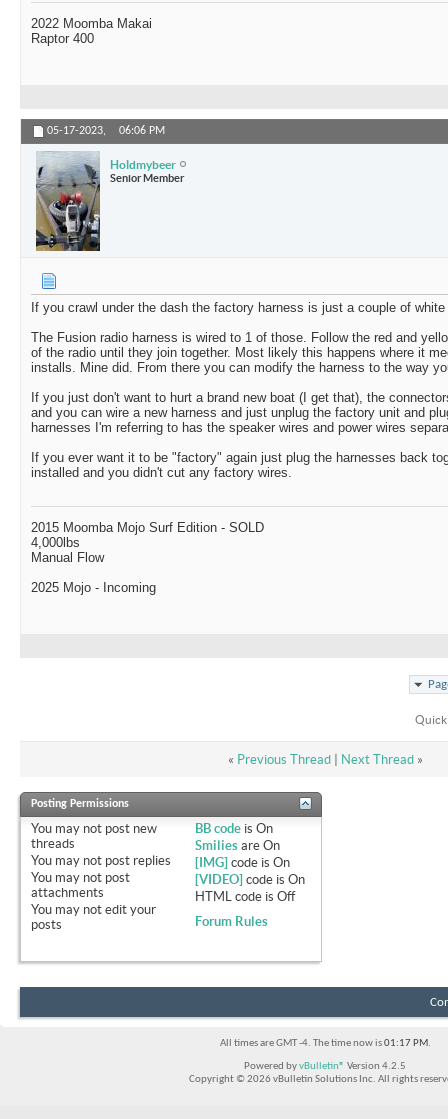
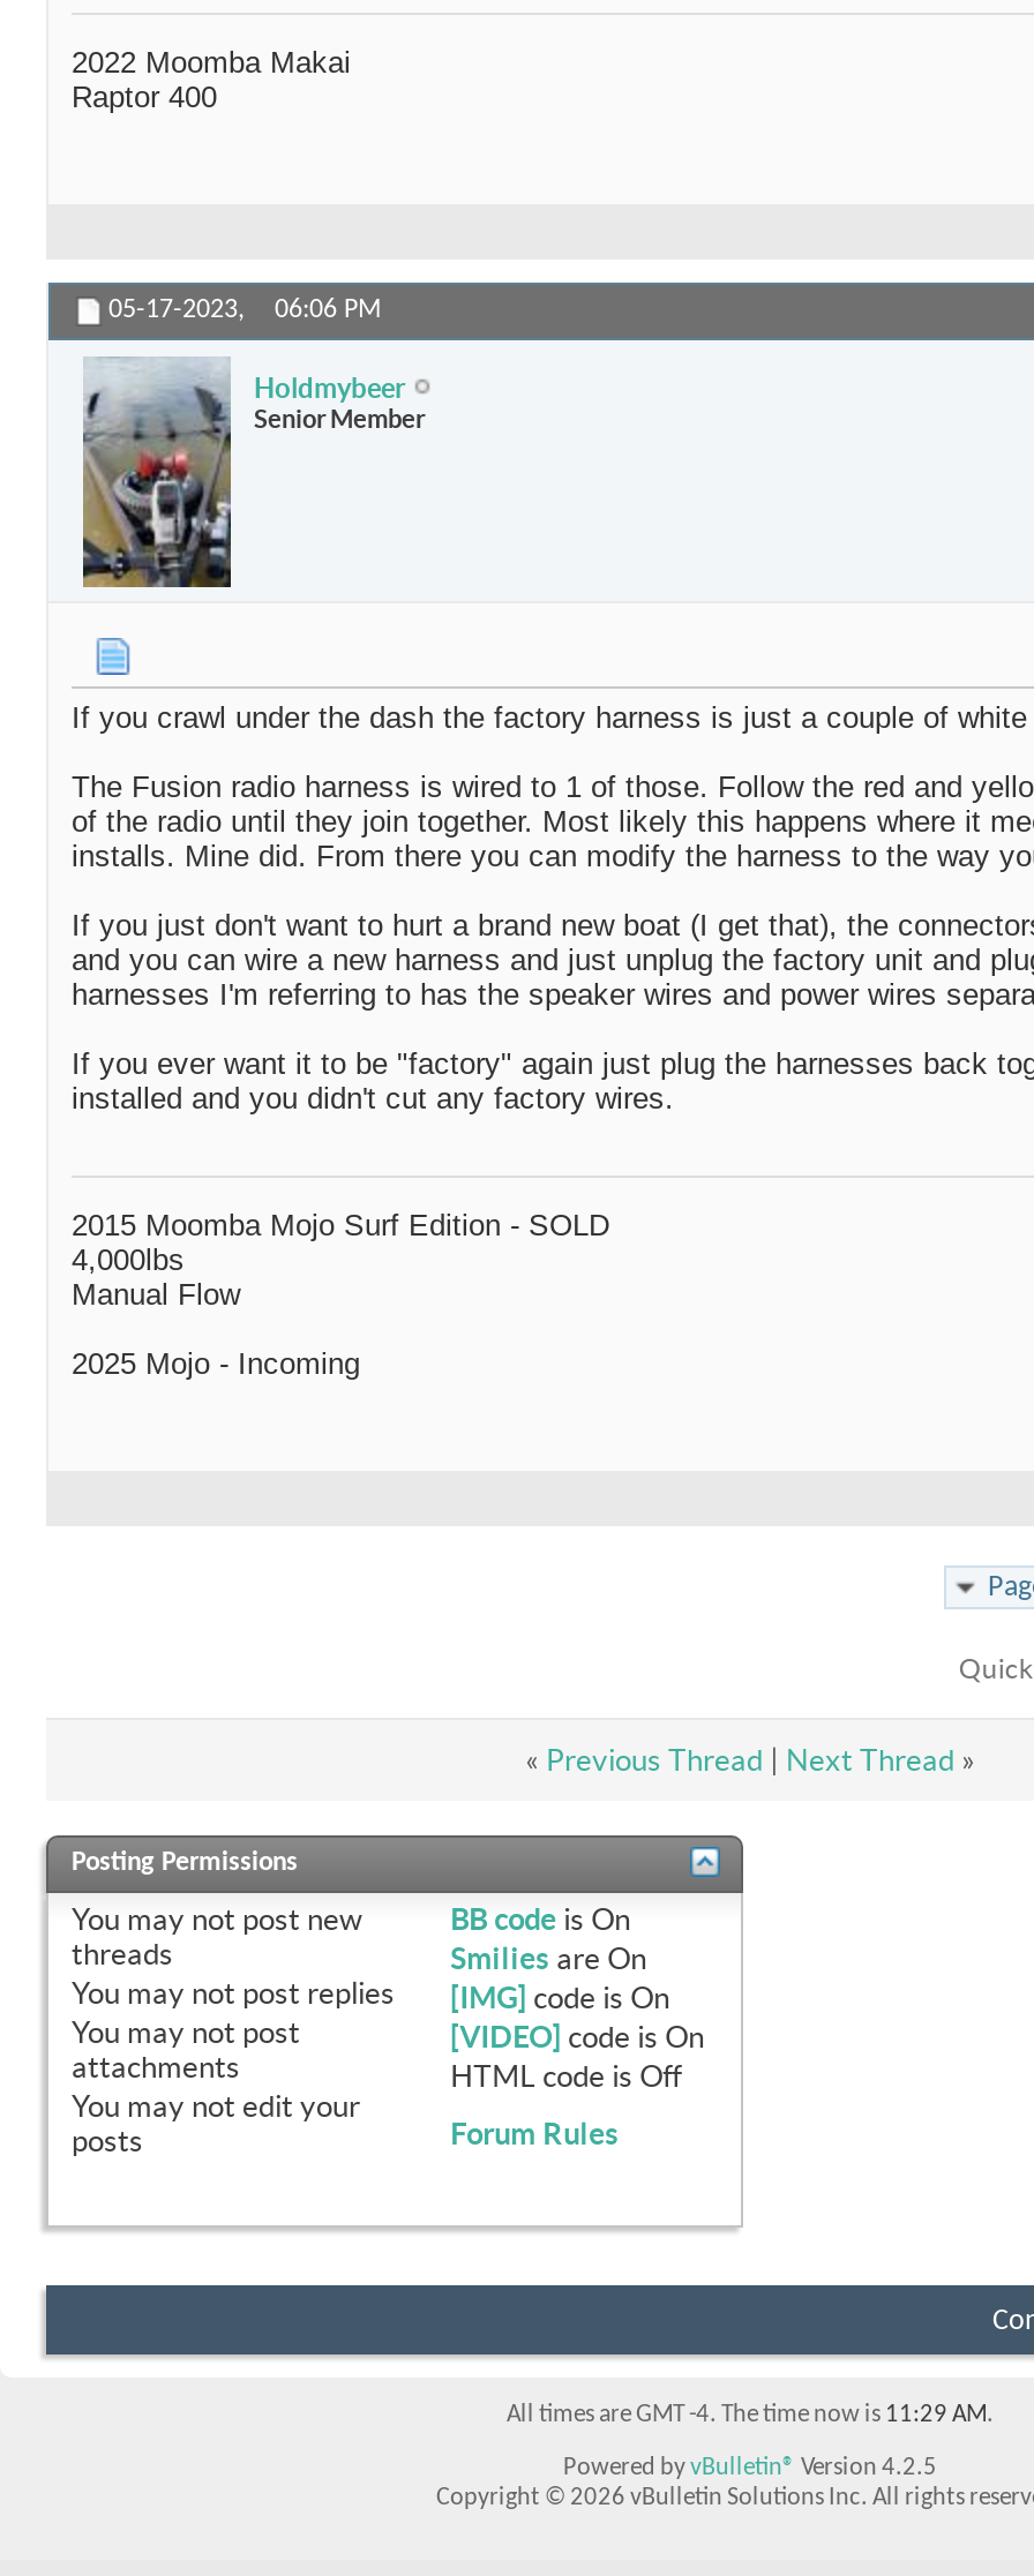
[219,1038,430,1049] All times are GMT -4. The time now is 01:17 PM. -> [507,2403,994,2428] All times are GMT -4. The time now is 11:29 AM.

